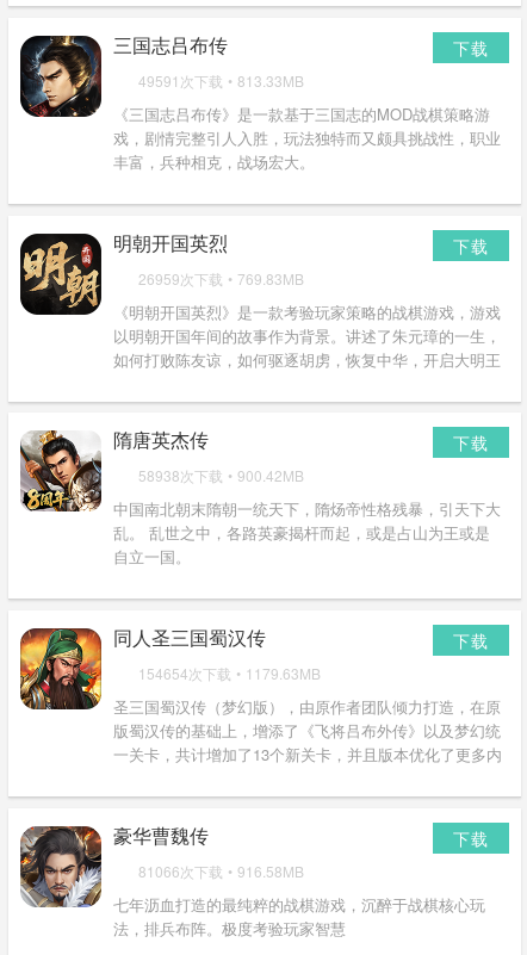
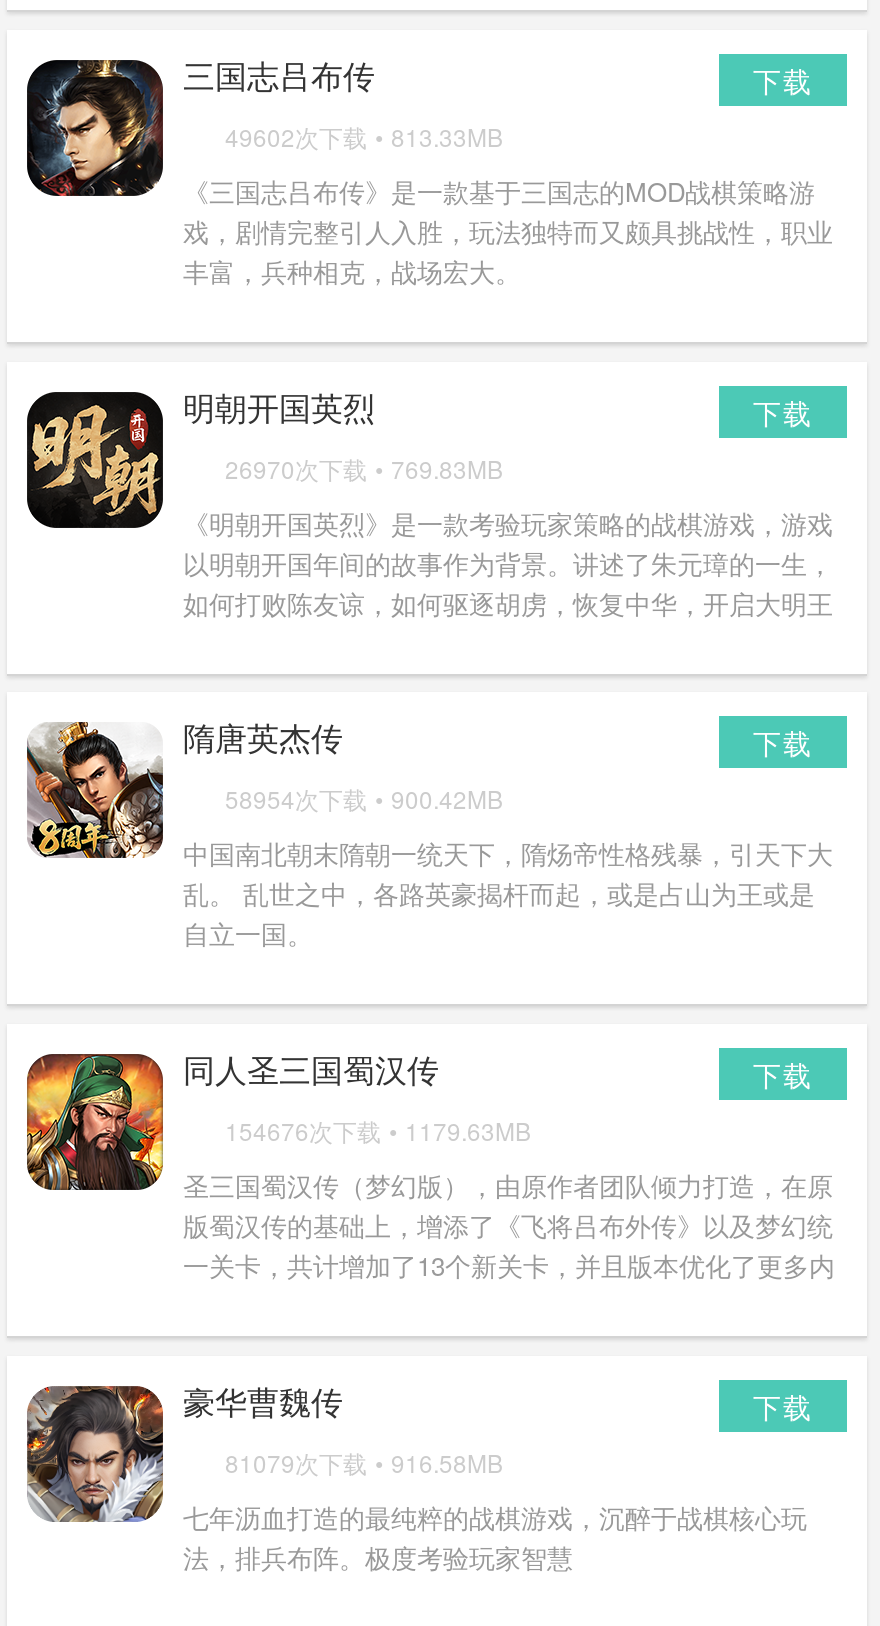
[138,70,304,90] 49591次下载 • 813.33MB -> [225,118,503,152] 49602次下载 • 813.33MB
[138,268,304,288] 26959次下载 • 769.83MB -> [225,450,503,484] 26970次下载 • 769.83MB
[138,466,304,486] 58938次下载 • 900.42MB -> [225,782,503,816] 58954次下载 • 900.42MB
[138,664,321,684] 154654次下载 • 1179.63MB -> [225,1114,531,1148] 154676次下载 • 1179.63MB
[138,862,304,882] 81066次下载 • 916.58MB -> [225,1445,503,1479] 81079次下载 • 916.58MB

